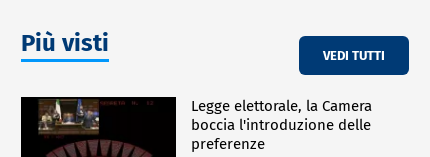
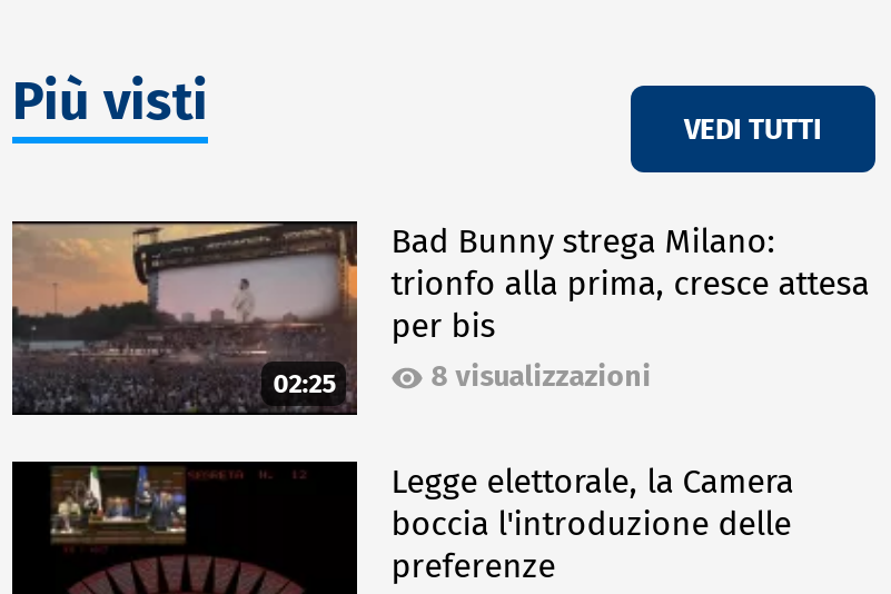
none -> [10,221,359,417] [image] | 02:25
none -> [391,222,869,394] Bad Bunny strega Milano: | trionfo alla prima, cresce attesa | per bis | 8 visualizzazioni

